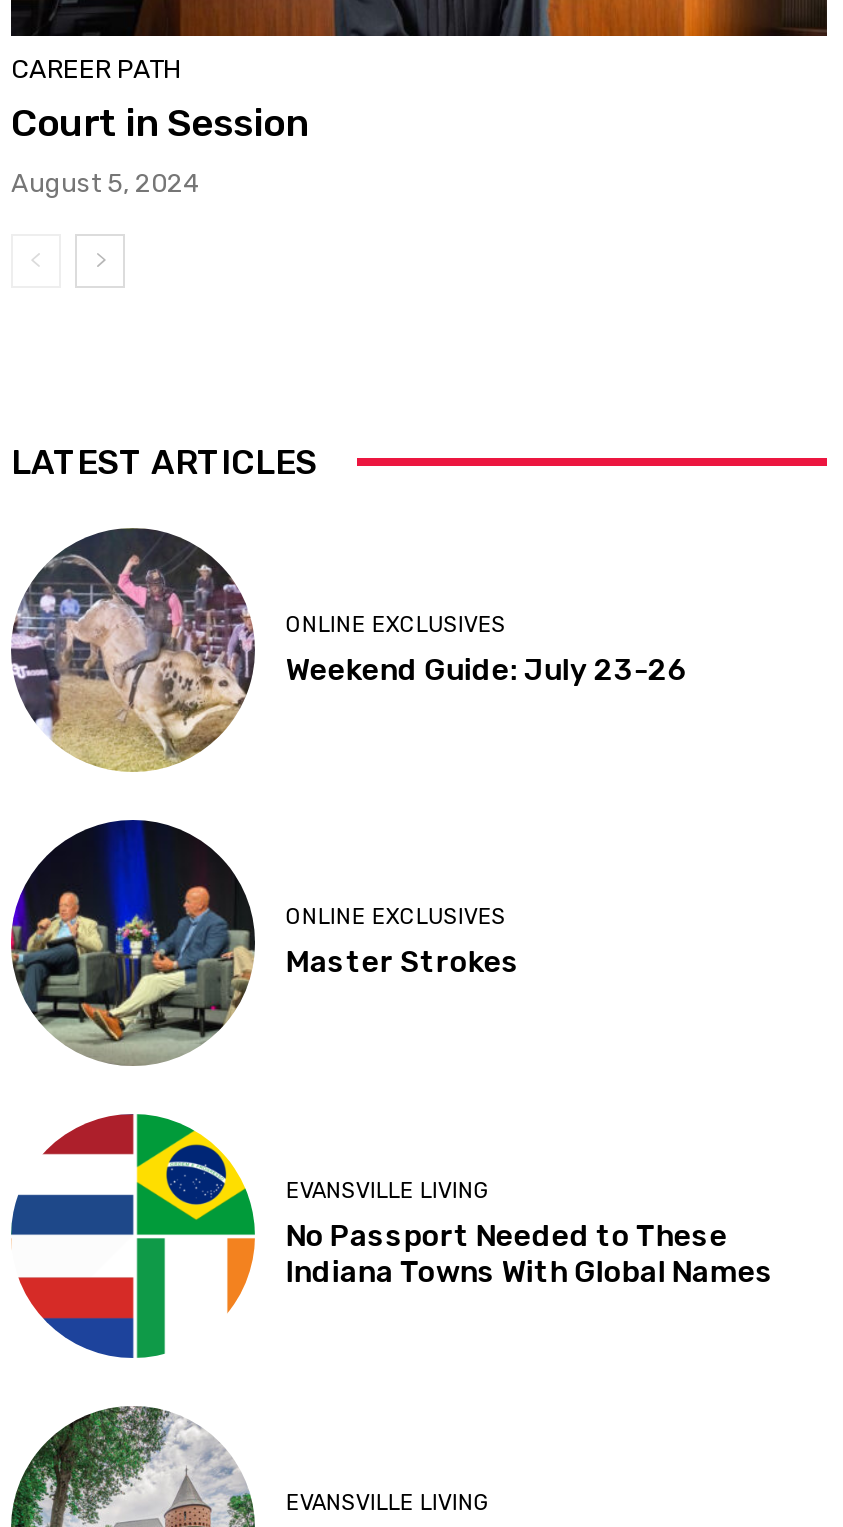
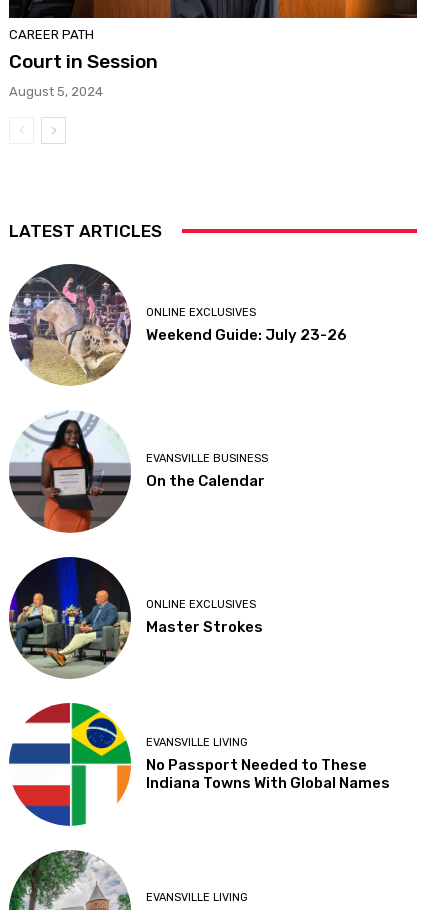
none -> [9,410,268,533] [image] | EVANSVILLE BUSINESS | On the Calendar

